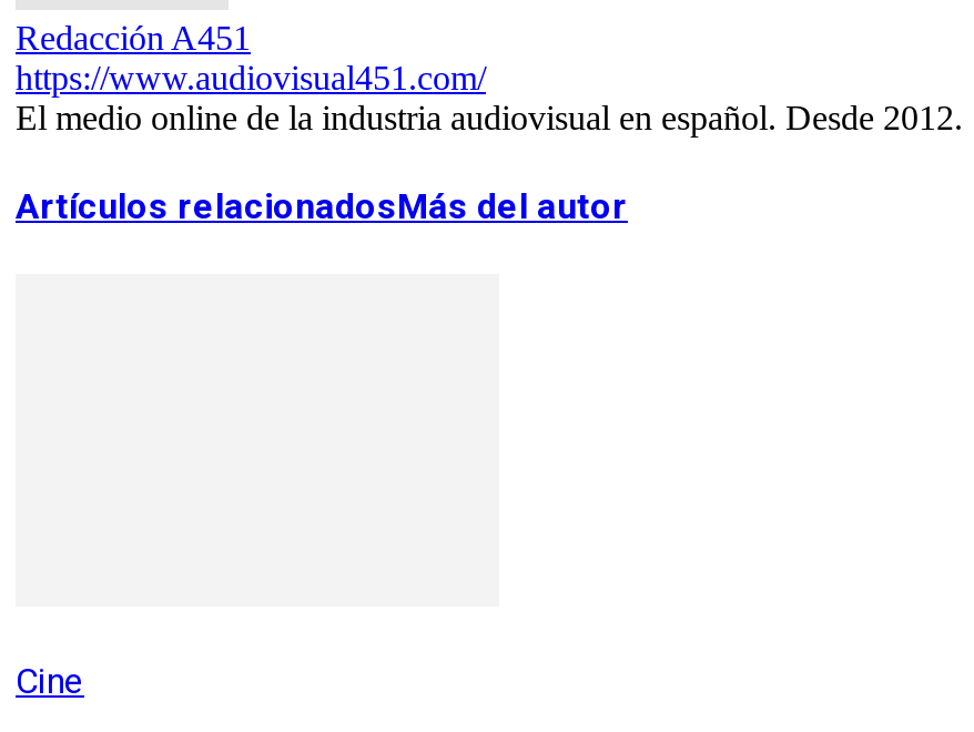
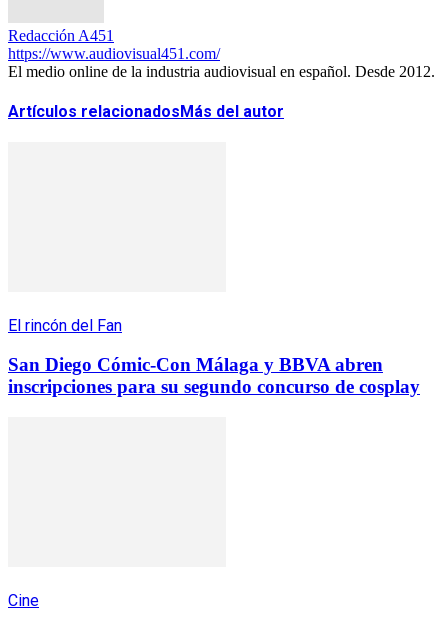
none -> [8,316,420,397] El rincón del Fan | San Diego Cómic-Con Málaga y BBVA abren | inscripciones para su segundo concurso de cosplay

